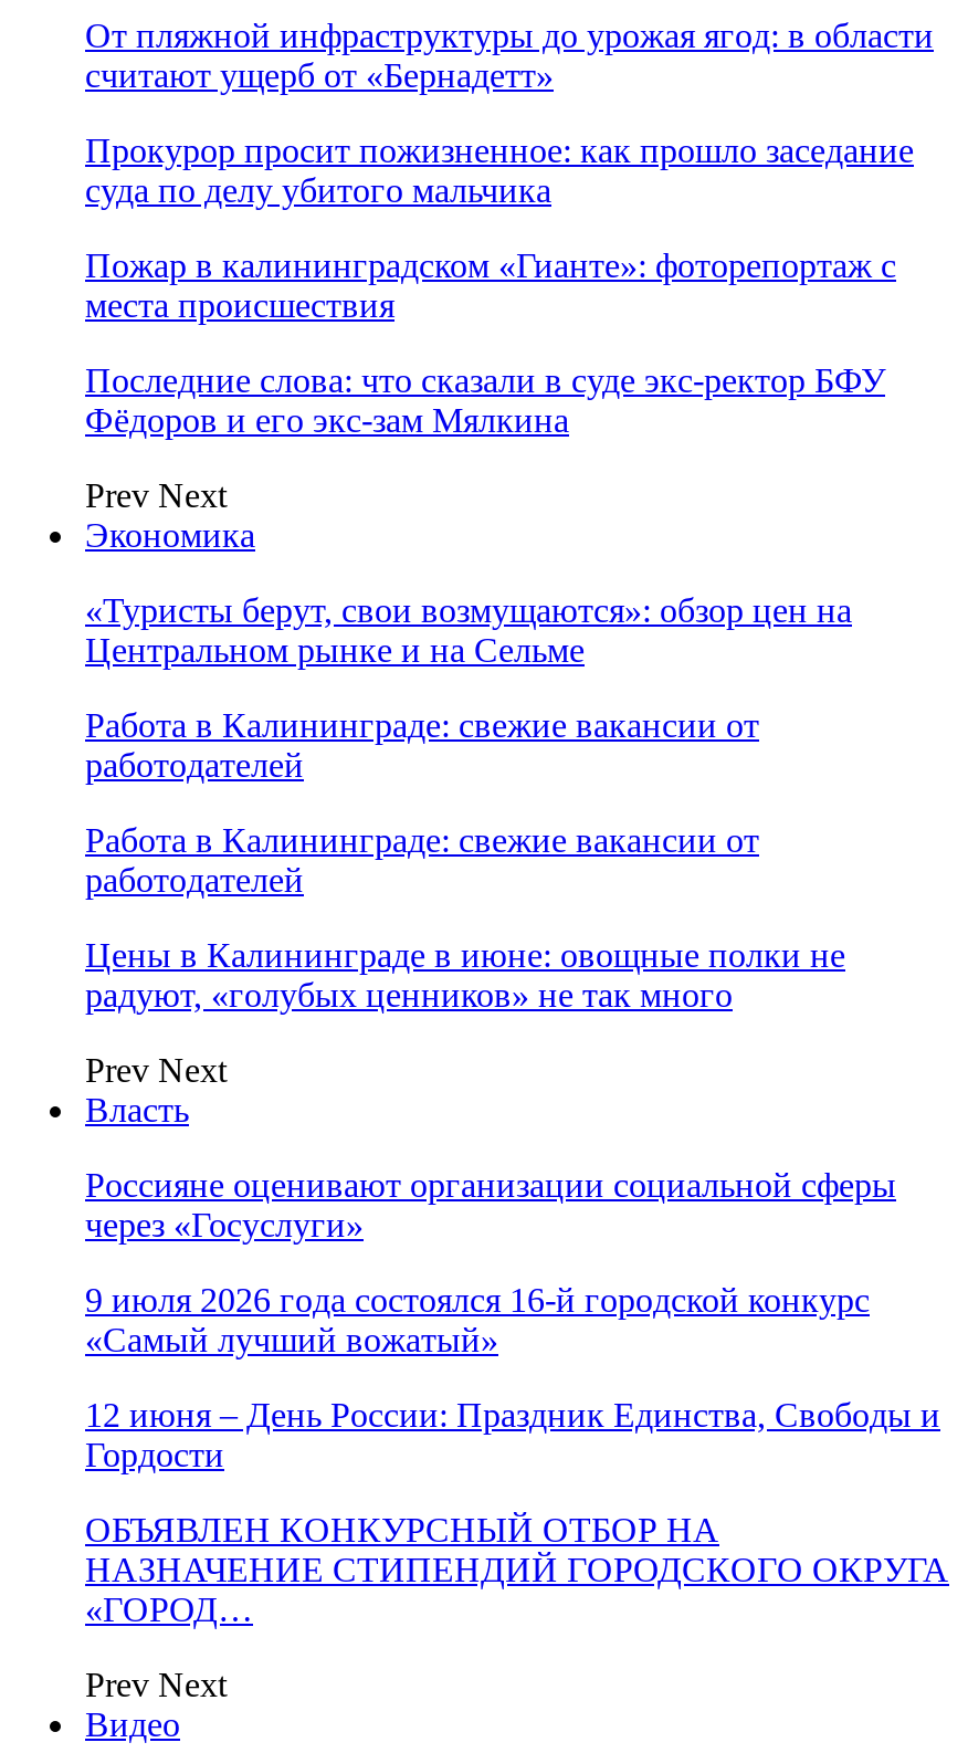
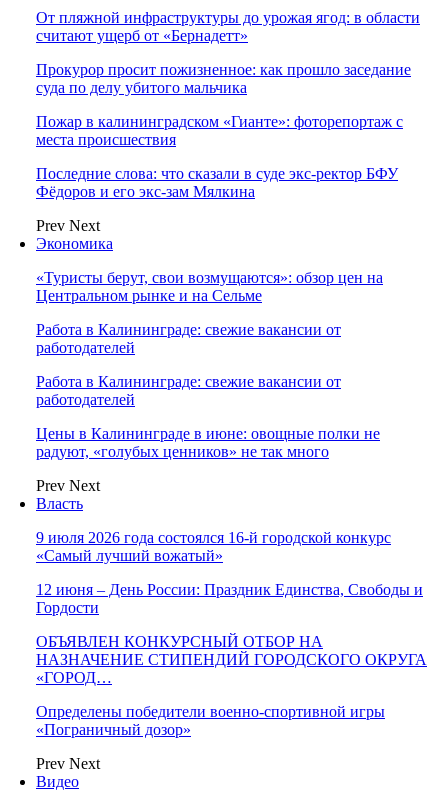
[85,1166,896,1243] Россияне оценивают организации социальной сферы | через «Госуслуги» -> none
moved [85,1281,949,1628] -> [36,529,427,686]: 9 июля 2026 года состоялся 16-й городской конкурс | «Самый лучший вожатый» | 12 июня – День России: Праздник Единства, Свободы и | Гордости | ОБЪЯВЛЕН КОНКУРСНЫЙ ОТБОР НА | НАЗНАЧЕНИЕ СТИПЕНДИЙ ГОРОДСКОГО ОКРУГА | «ГОРОД…
none -> [36,703,385,738] Определены победители военно‑спортивной игры | «Пограничный дозор»

